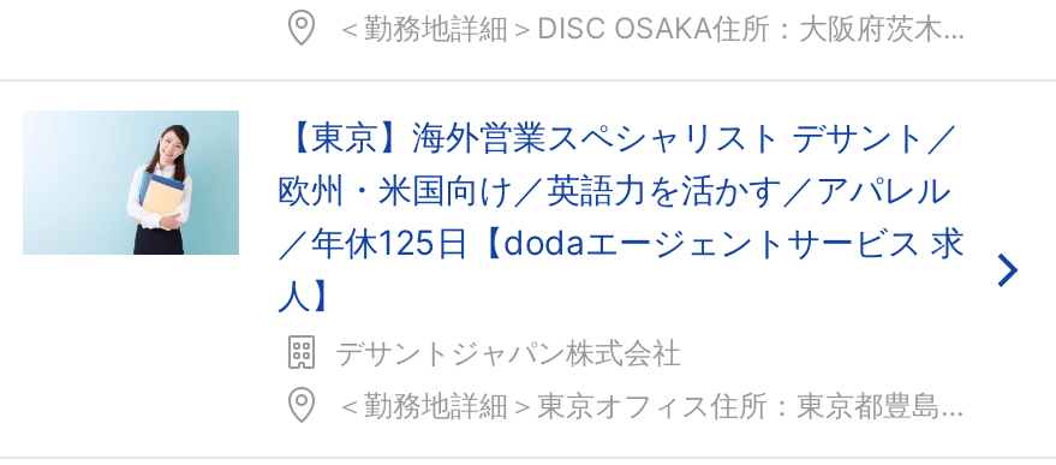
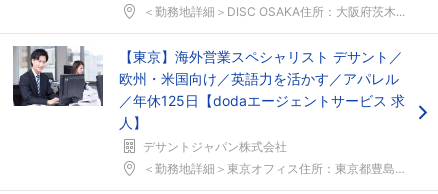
[23,108,241,257] [image] -> [12,45,103,107] [image]

